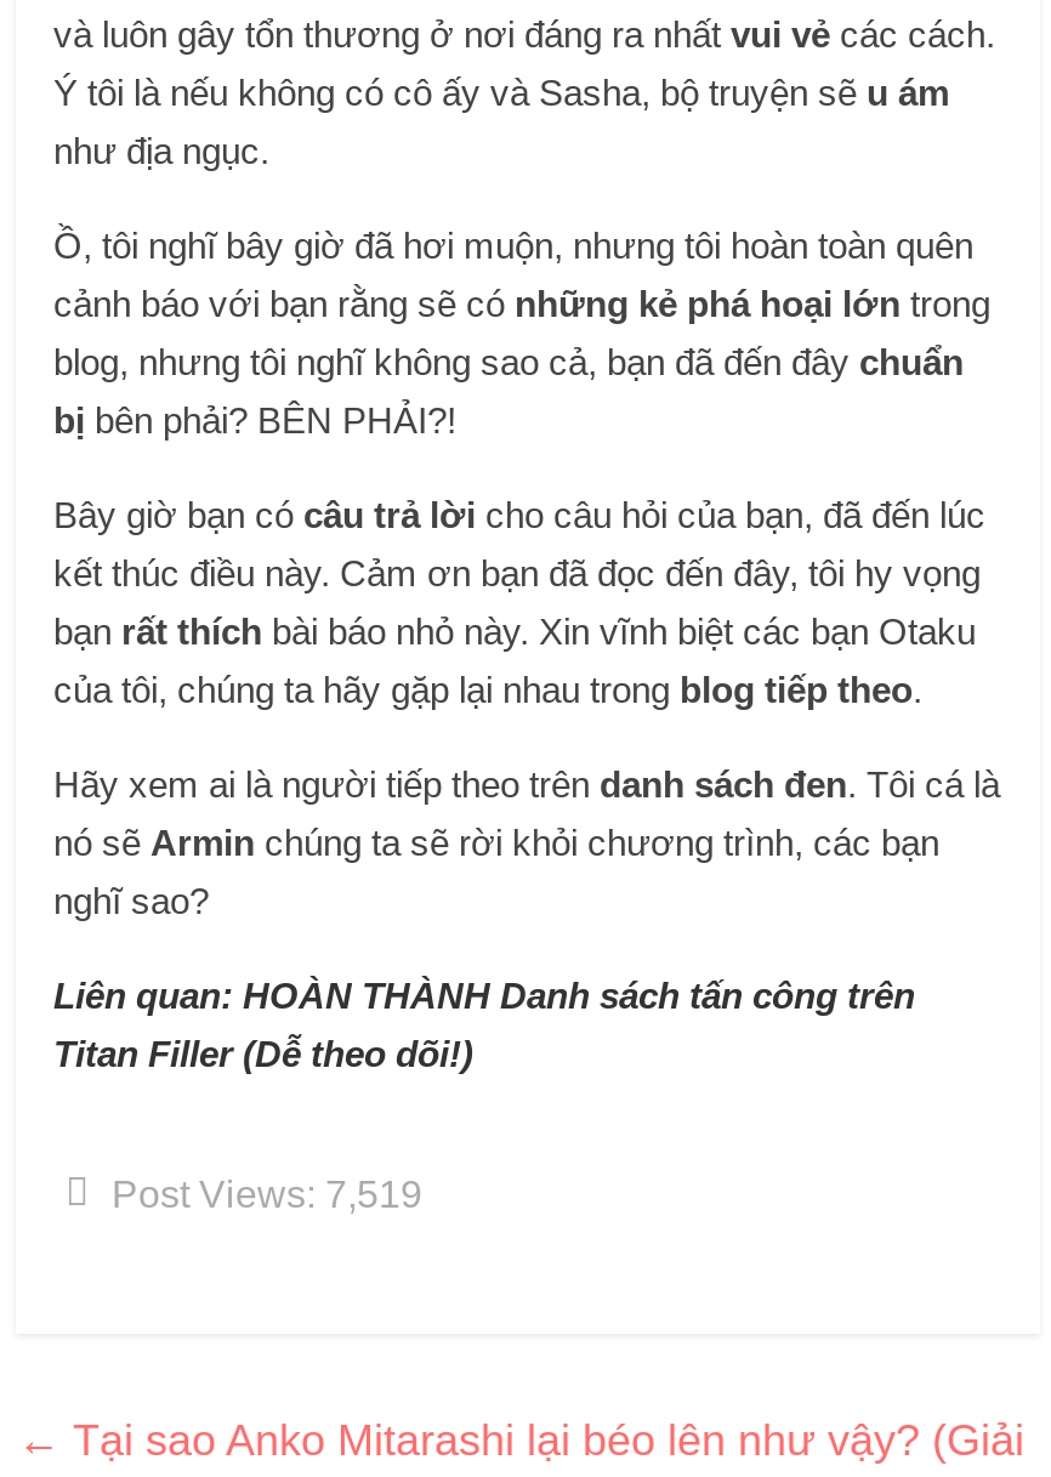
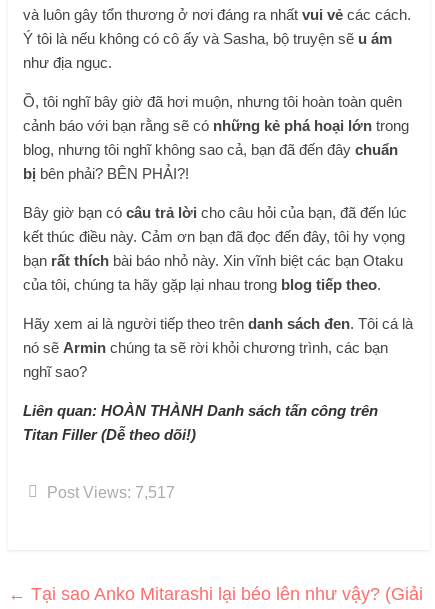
[111,1174,422,1215] Post Views: 7,519 -> [47,484,175,501] Post Views: 7,517

